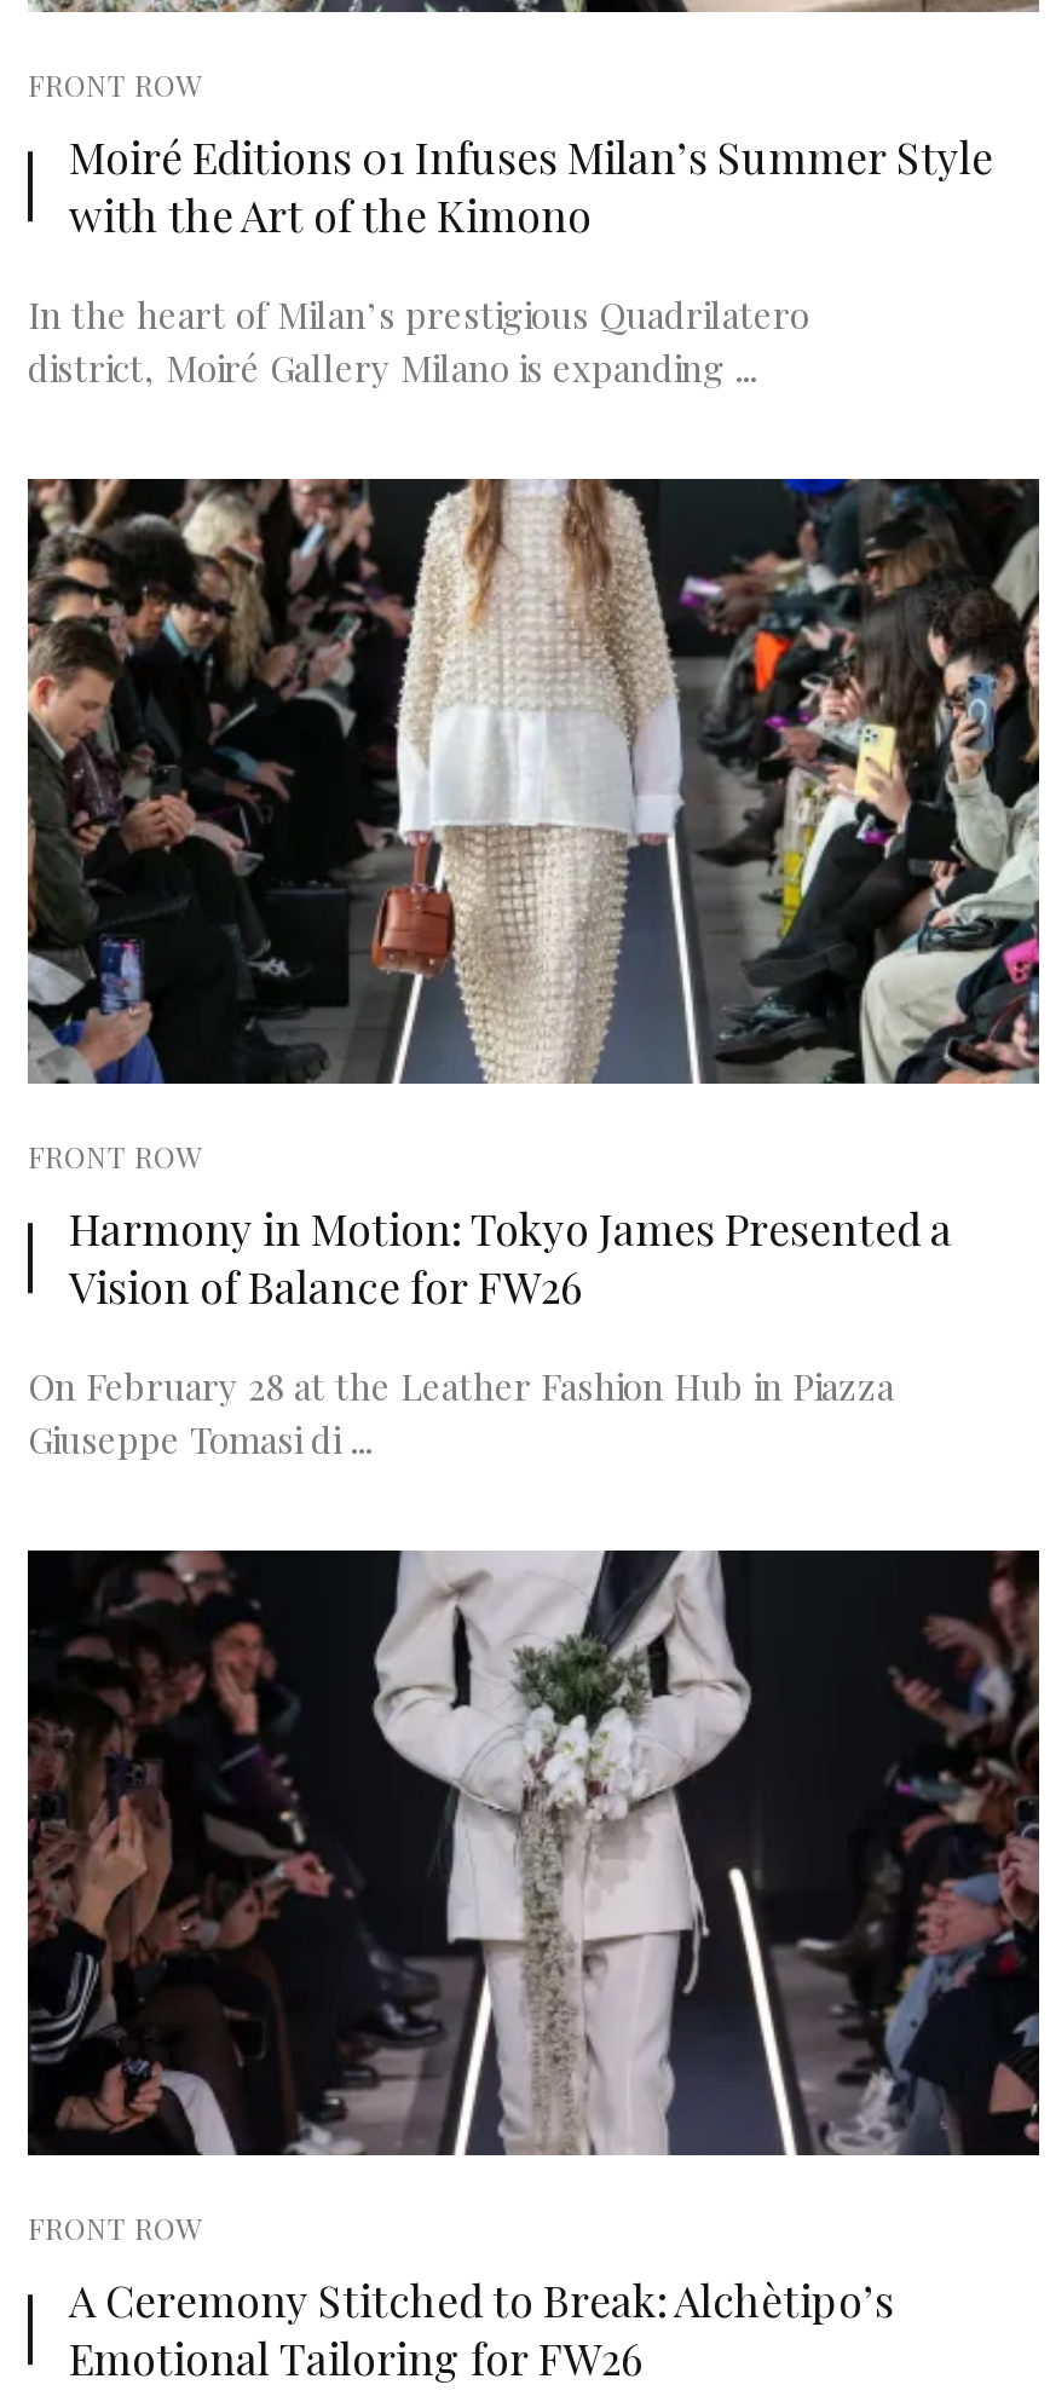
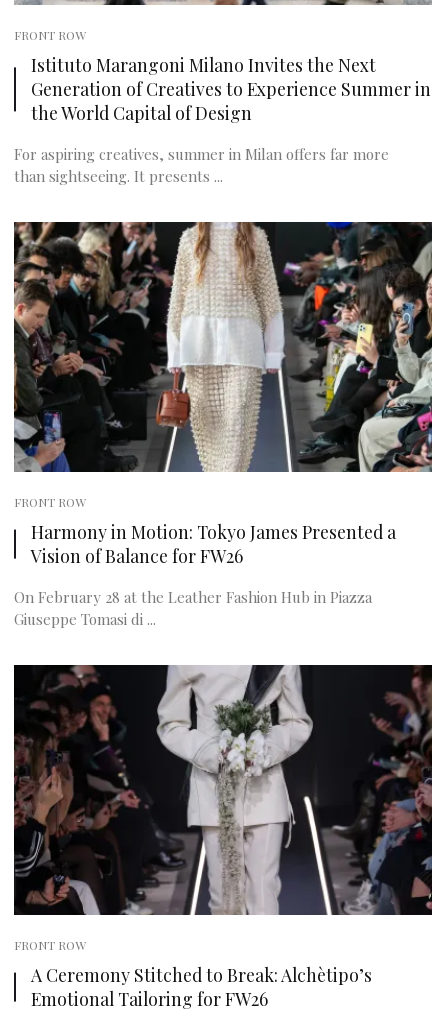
[69,129,993,243] Moiré Editions 01 Infuses Milan’s Summer Style | with the Art of the Kimono -> [31,53,431,124] Istituto Marangoni Milano Invites the Next | Generation of Creatives to Experience Summer in | the World Capital of Design
[28,291,809,393] In the heart of Milan’s prestigious Quadrilatero | district, Moiré Gallery Milano is expanding ... -> [14,144,389,186] For aspiring creatives, summer in Milan offers far more | than sightseeing. It presents ...

